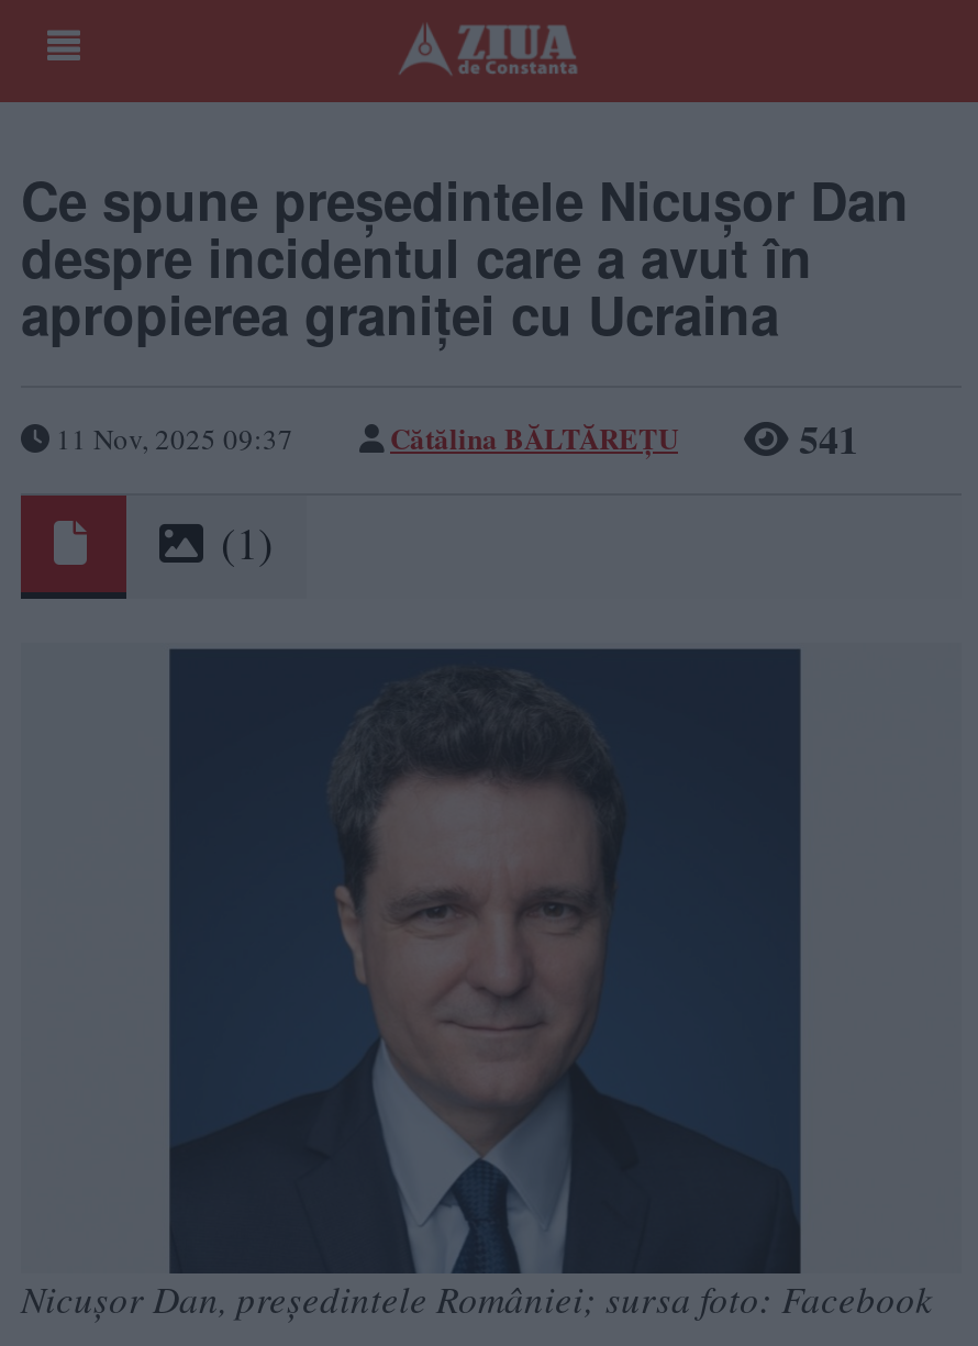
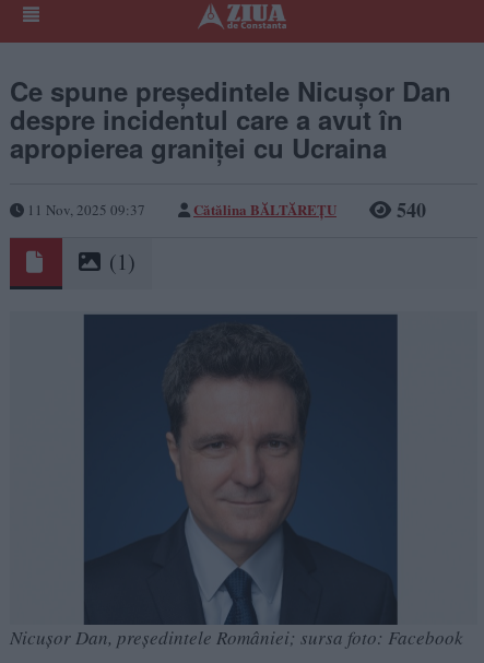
[788,409,858,466] 541 -> [391,195,426,223] 540

